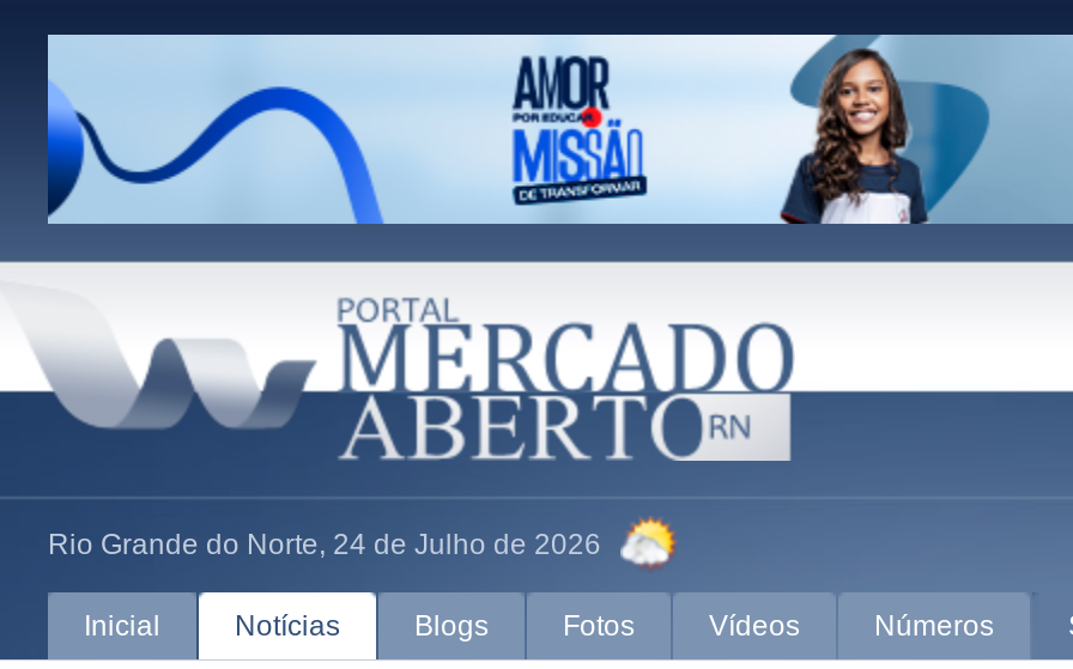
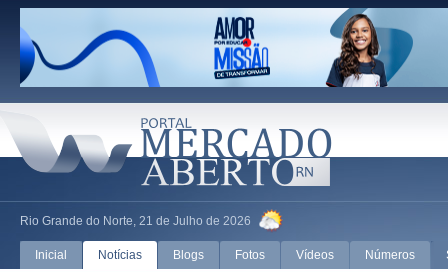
[48,528,601,561] Rio Grande do Norte, 24 de Julho de 2026 -> [20,214,251,228] Rio Grande do Norte, 21 de Julho de 2026

